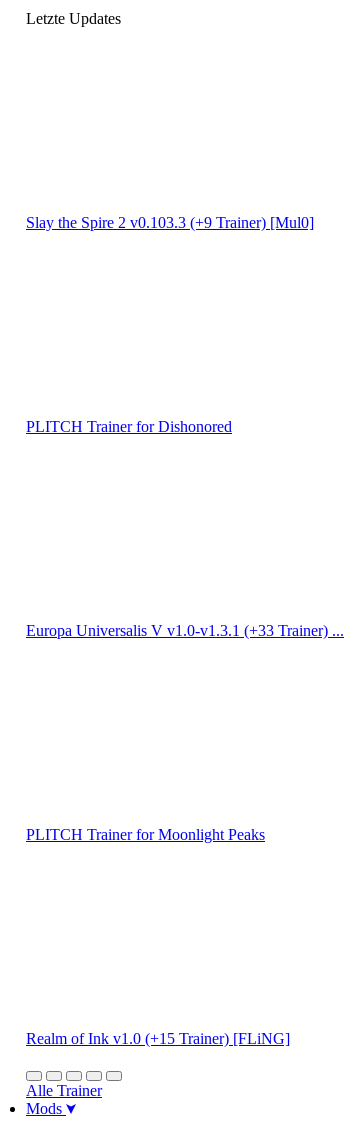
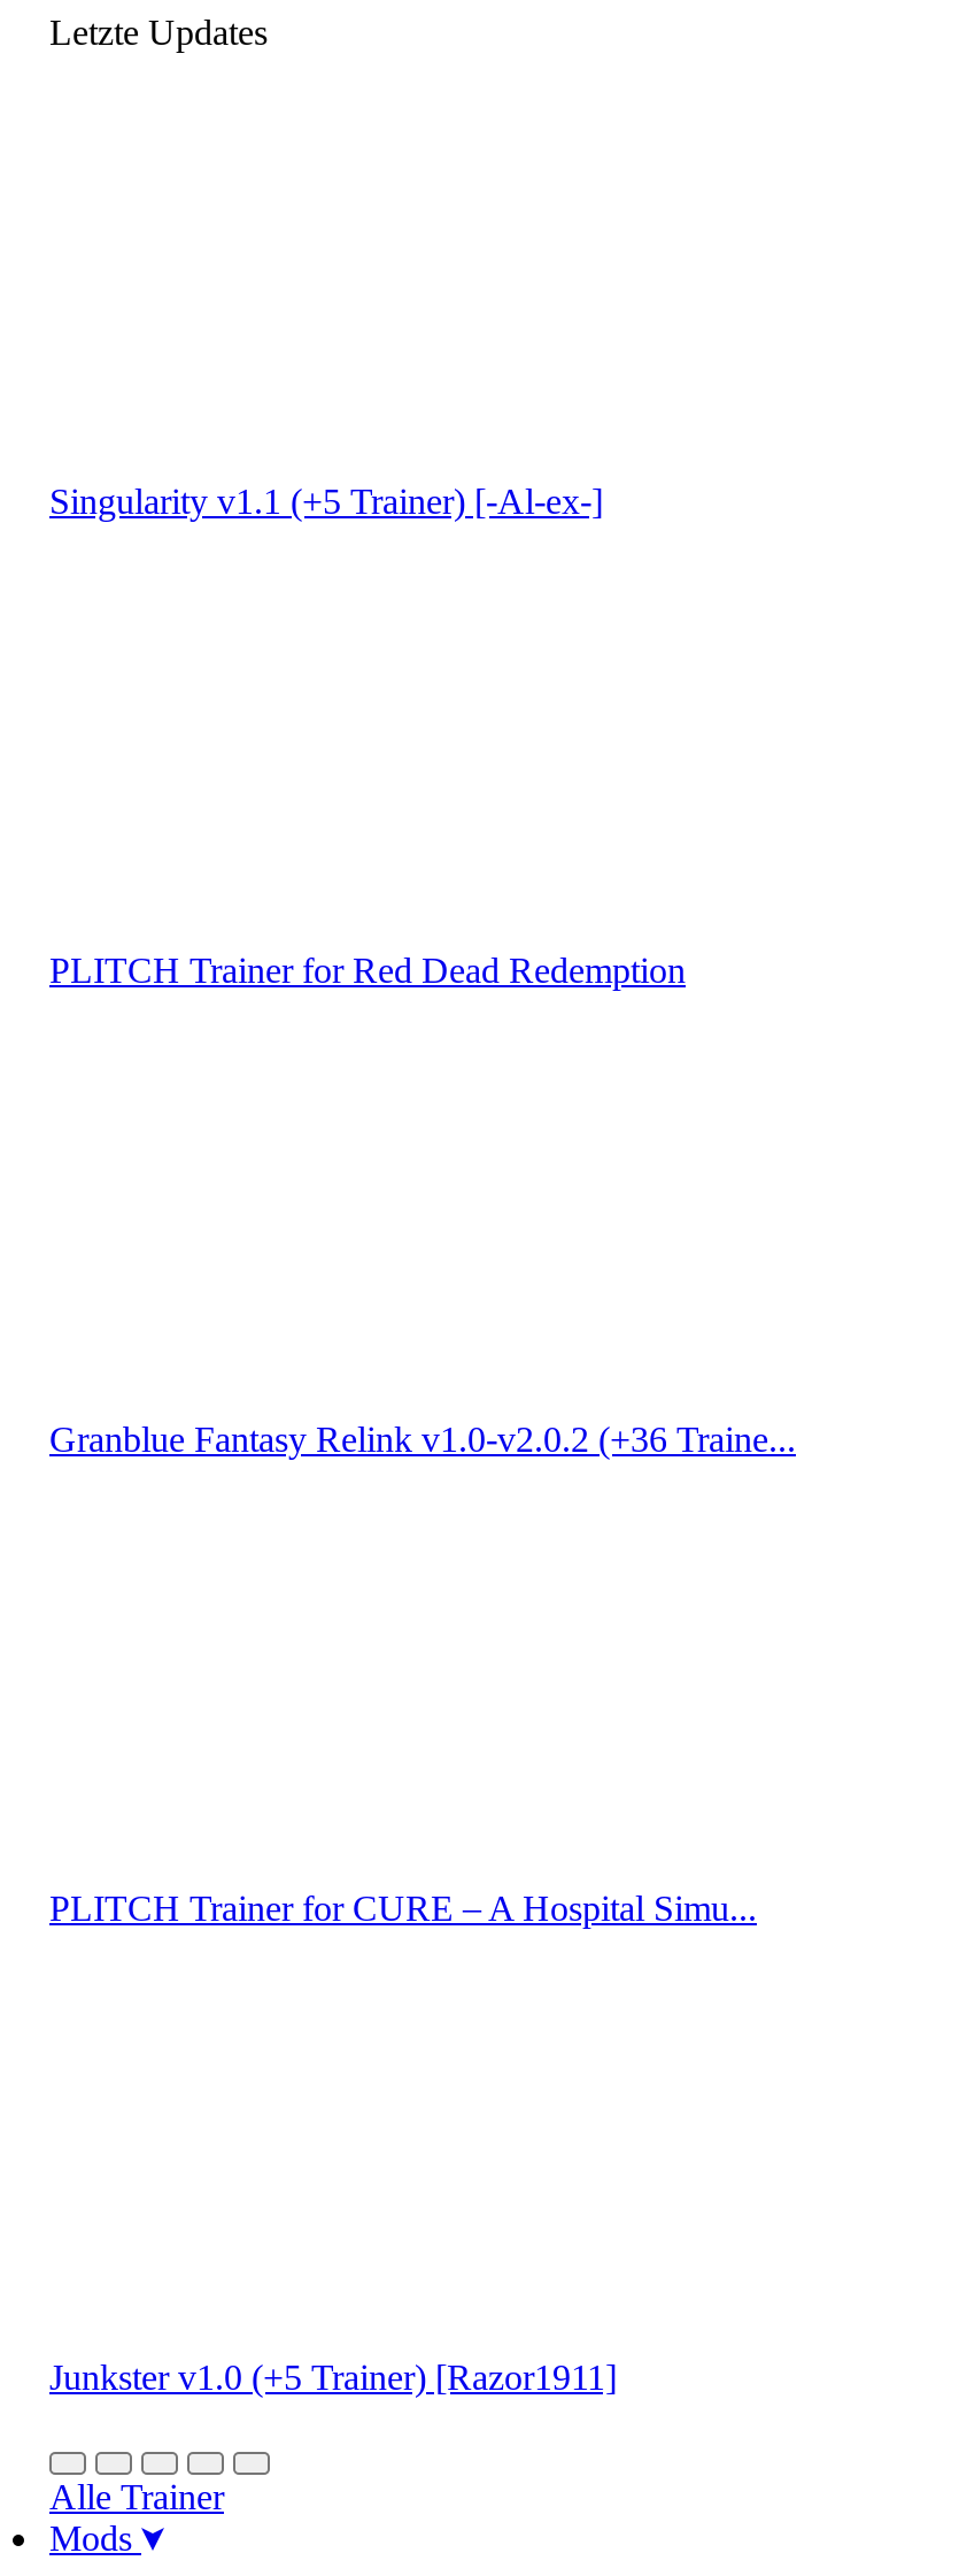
[26,214,314,231] Slay the Spire 2 v0.103.3 (+9 Trainer) [Mul0] -> [49,482,603,521] Singularity v1.1 (+5 Trainer) [-Al-ex-]
[26,418,232,435] PLITCH Trainer for Dishonored -> [49,951,686,990] PLITCH Trainer for Red Dead Redemption
[26,622,344,639] Europa Universalis V v1.0-v1.3.1 (+33 Trainer) ... -> [49,1420,796,1459] Granblue Fantasy Relink v1.0-v2.0.2 (+36 Traine...
[26,826,265,843] PLITCH Trainer for Moonlight Peaks -> [49,1889,757,1928] PLITCH Trainer for CURE – A Hospital Simu...
[26,1030,290,1047] Realm of Ink v1.0 (+15 Trainer) [FLiNG] -> [49,2358,617,2397] Junkster v1.0 (+5 Trainer) [Razor1911]

